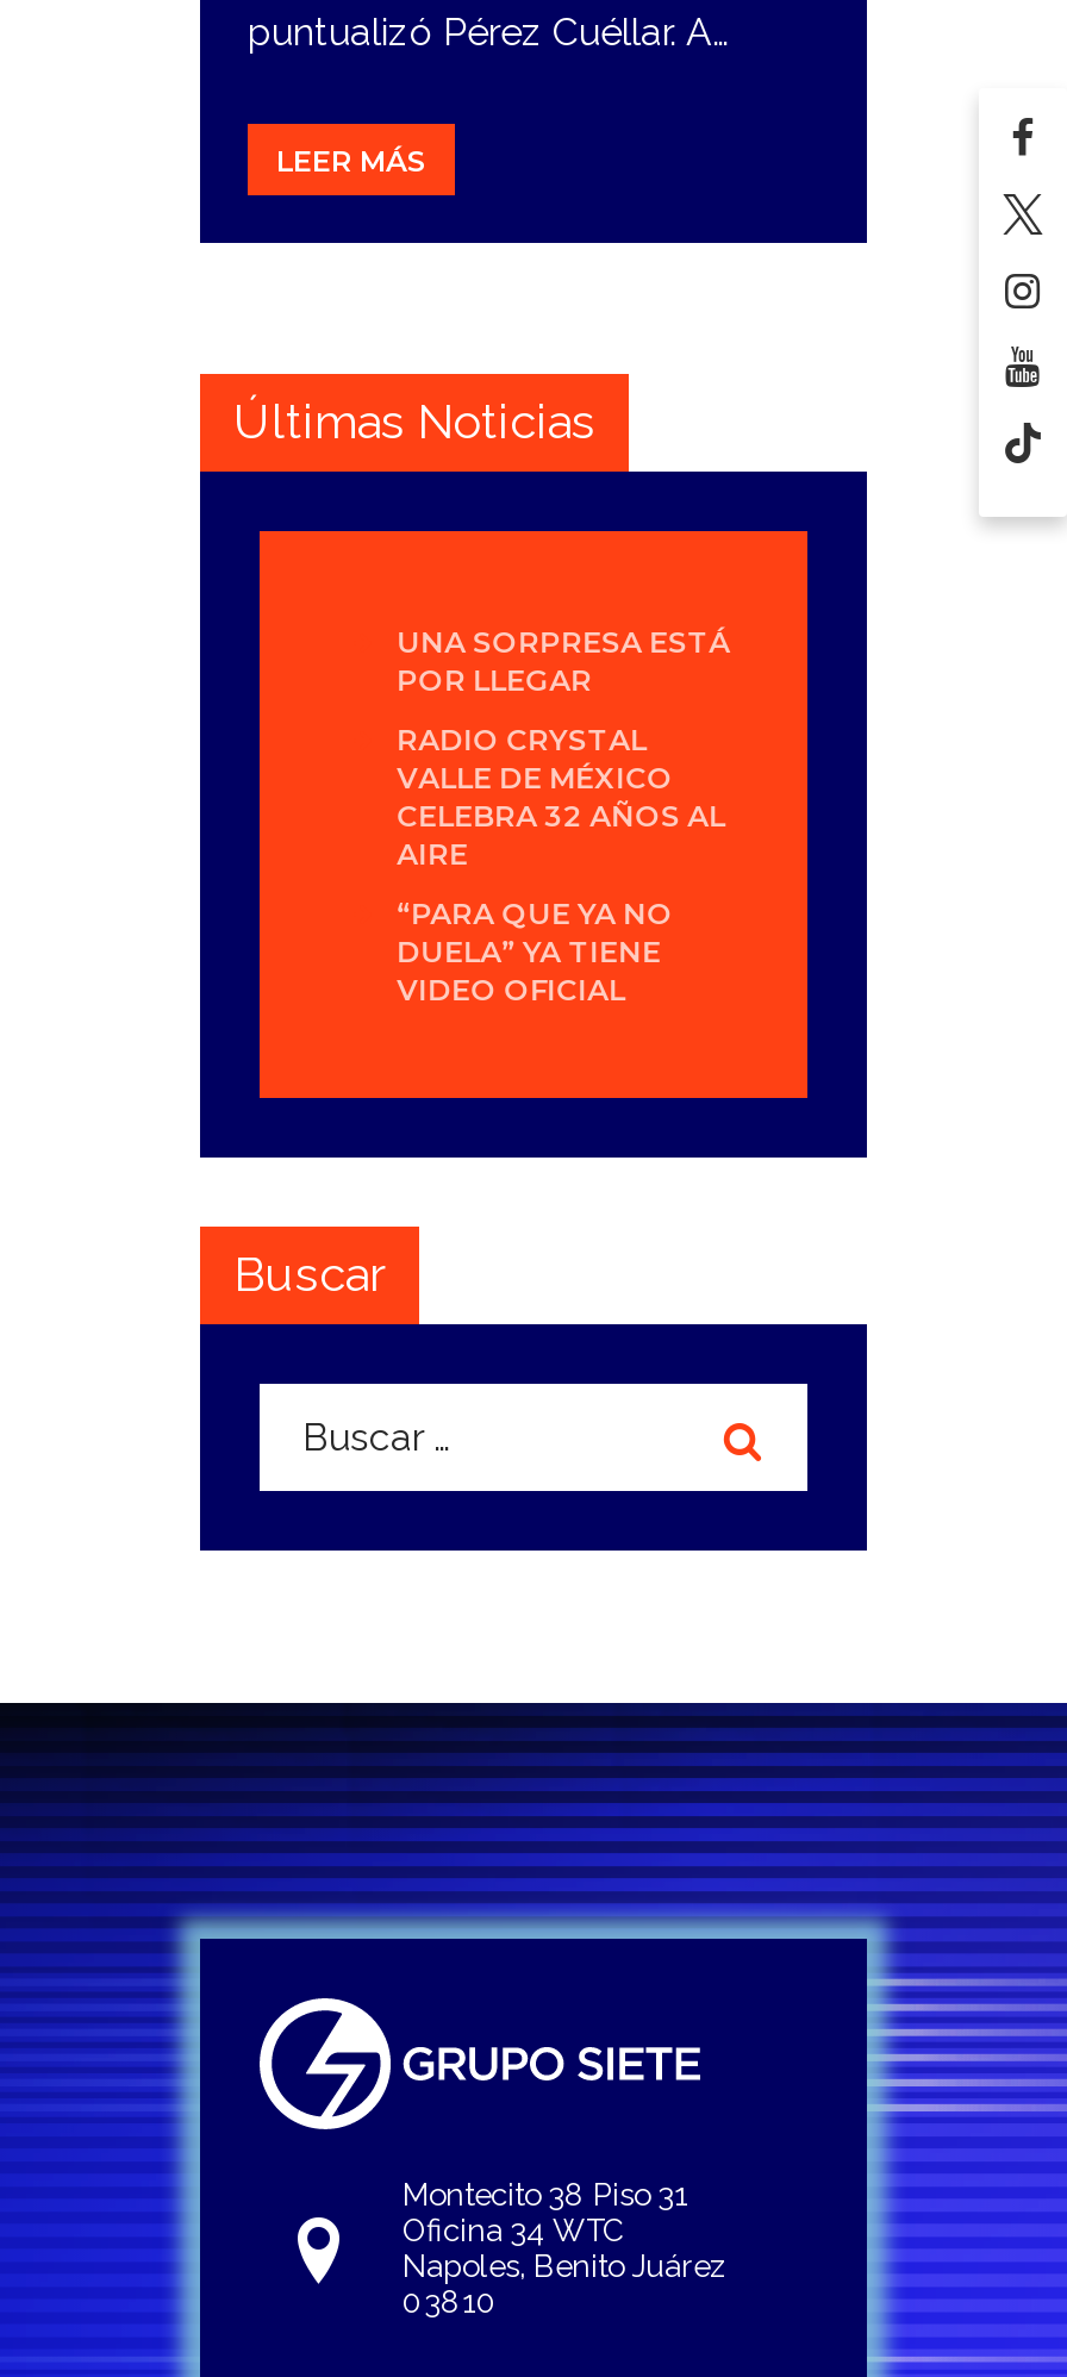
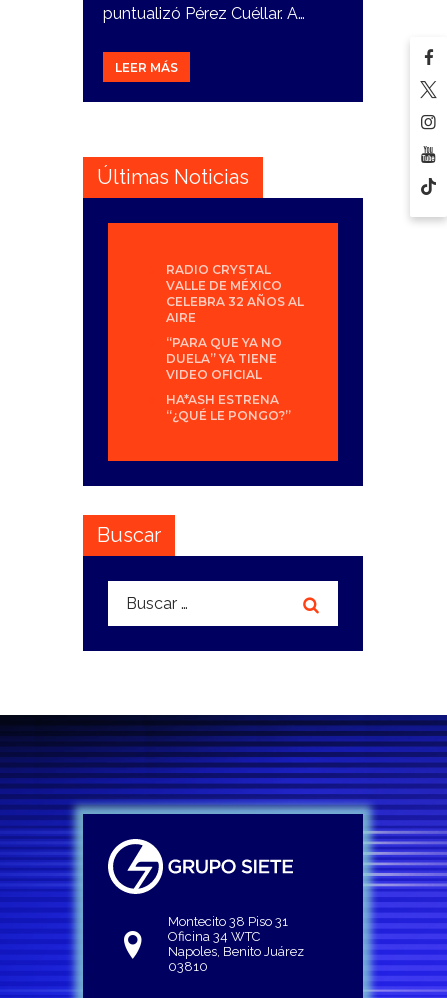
[397,624,730,698] UNA SORPRESA ESTÁ | POR LLEGAR -> none
moved [397,721,725,1007] -> [166,262,304,382]: RADIO CRYSTAL | VALLE DE MÉXICO | CELEBRA 32 AÑOS AL | AIRE | “PARA QUE YA NO | DUELA” YA TIENE | VIDEO OFICIAL
none -> [166,392,291,423] HA*ASH ESTRENA | “¿QUÉ LE PONGO?”

